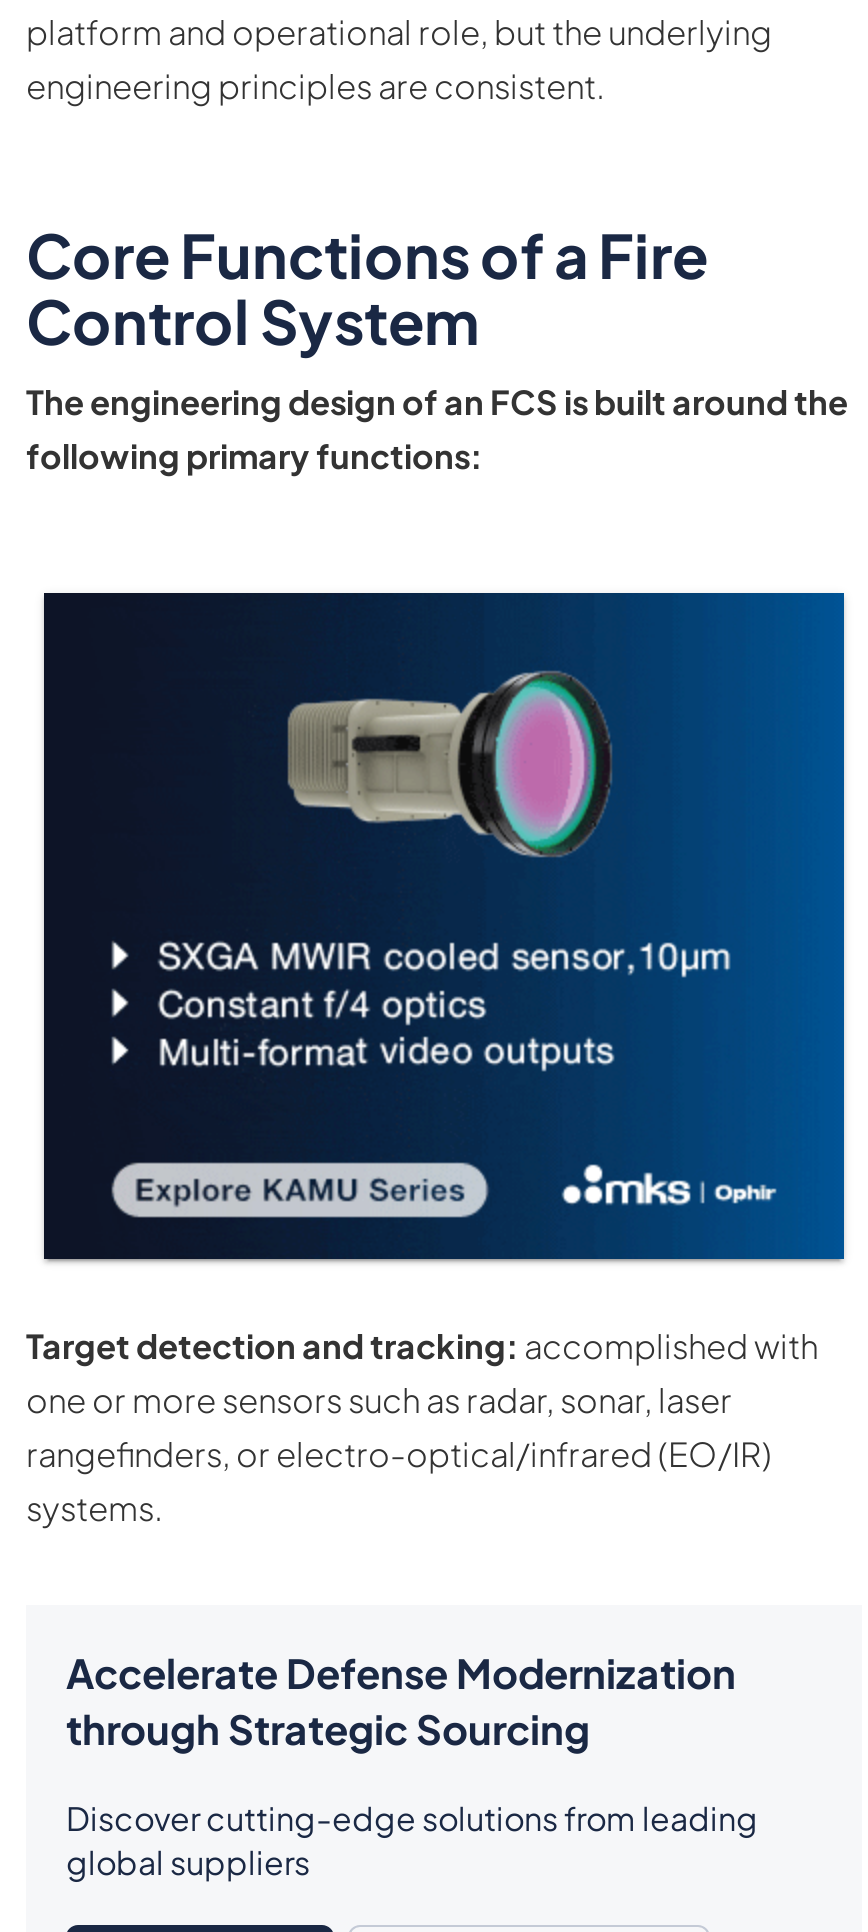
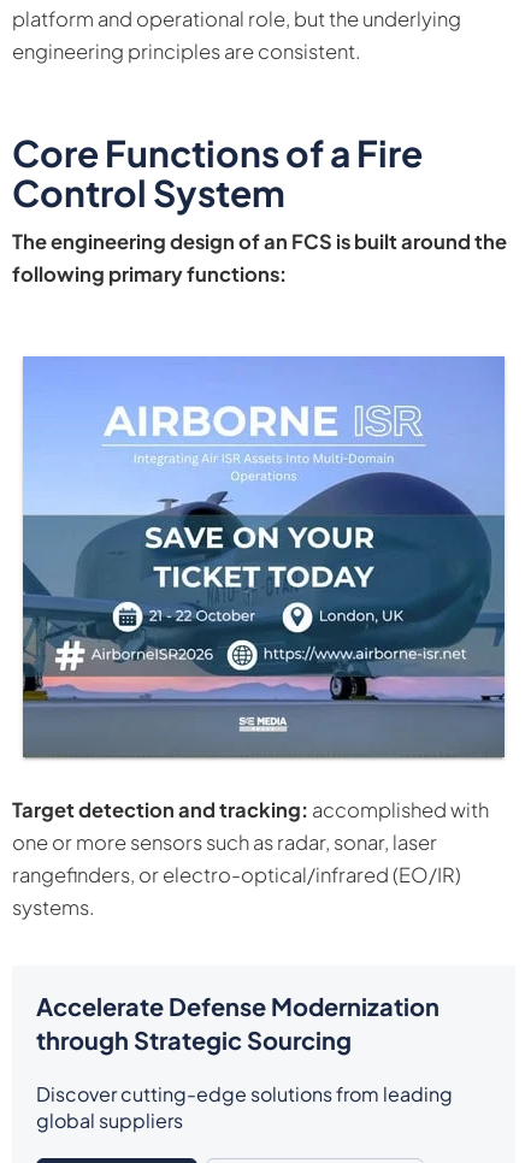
[42,590,844,1260] [image] -> [22,355,506,758] [image]

